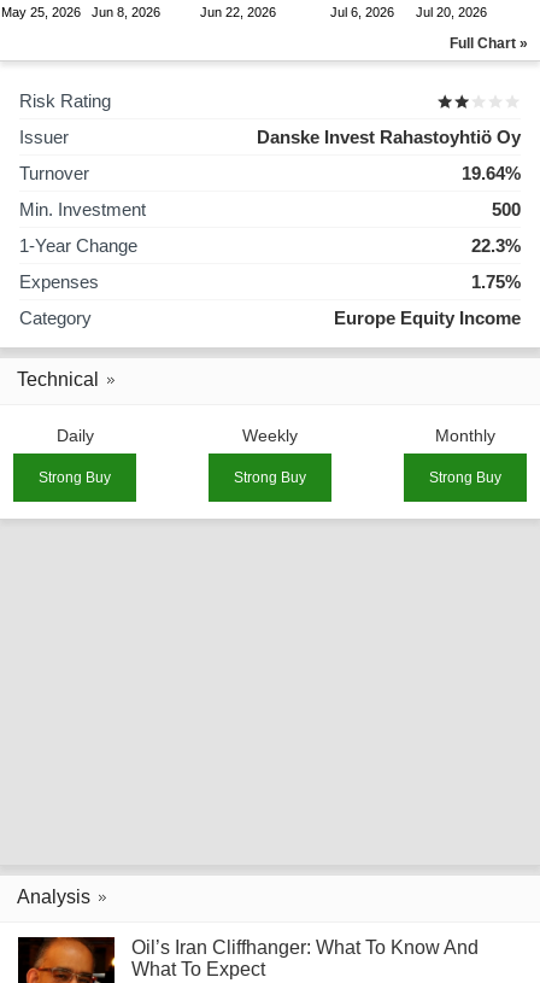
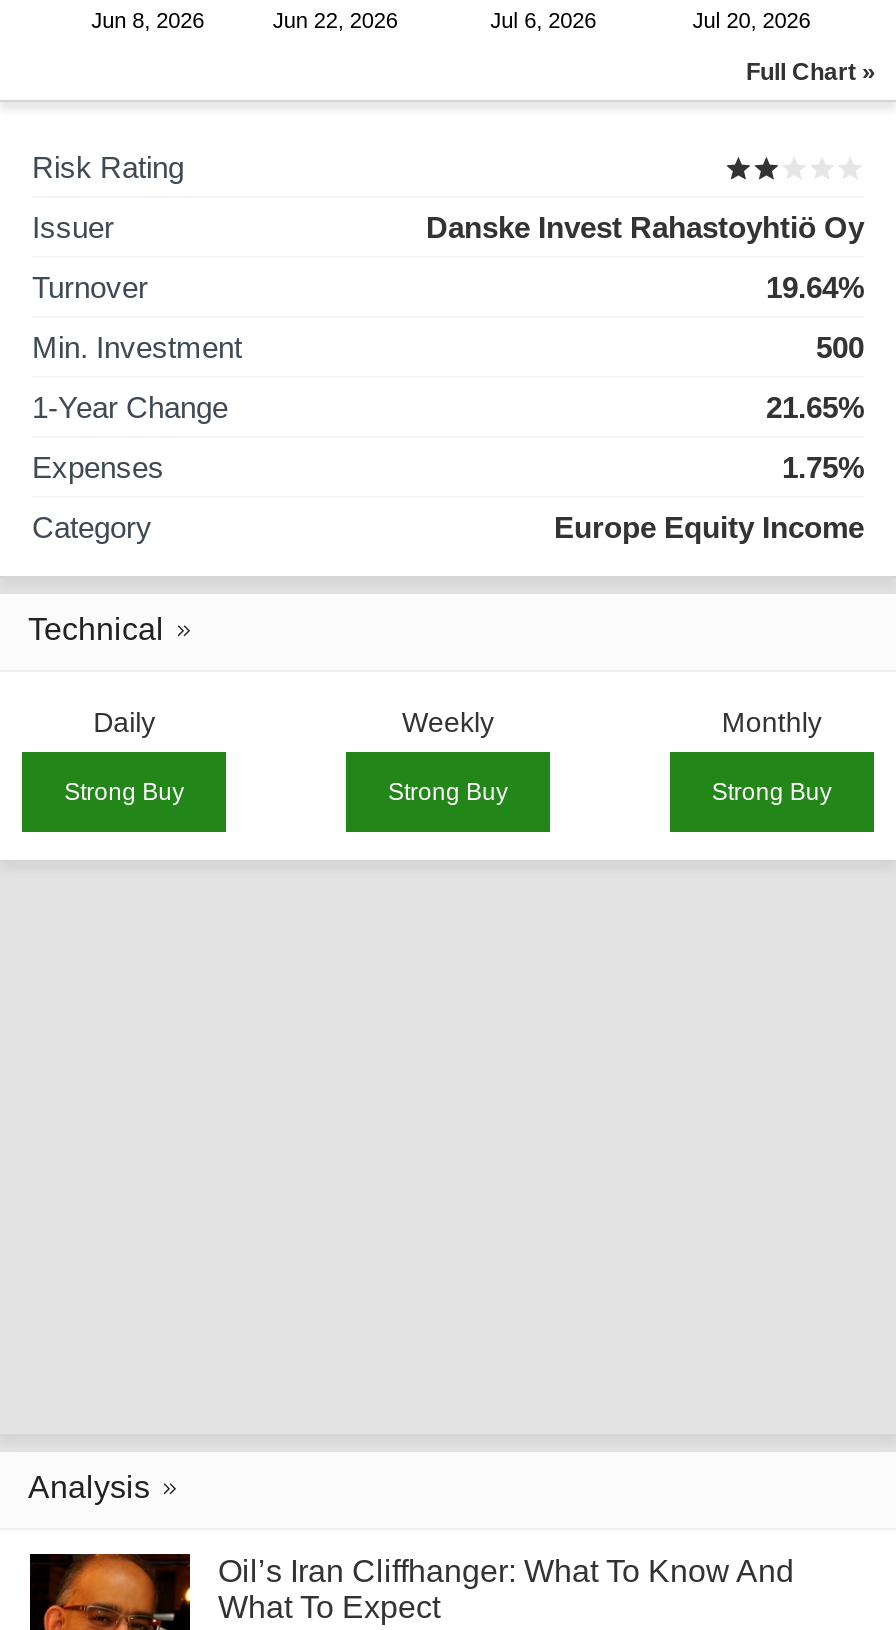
[1,5,81,19] May 25, 2026 -> none
[471,235,521,256] 22.3% -> [766,390,864,424] 21.65%

